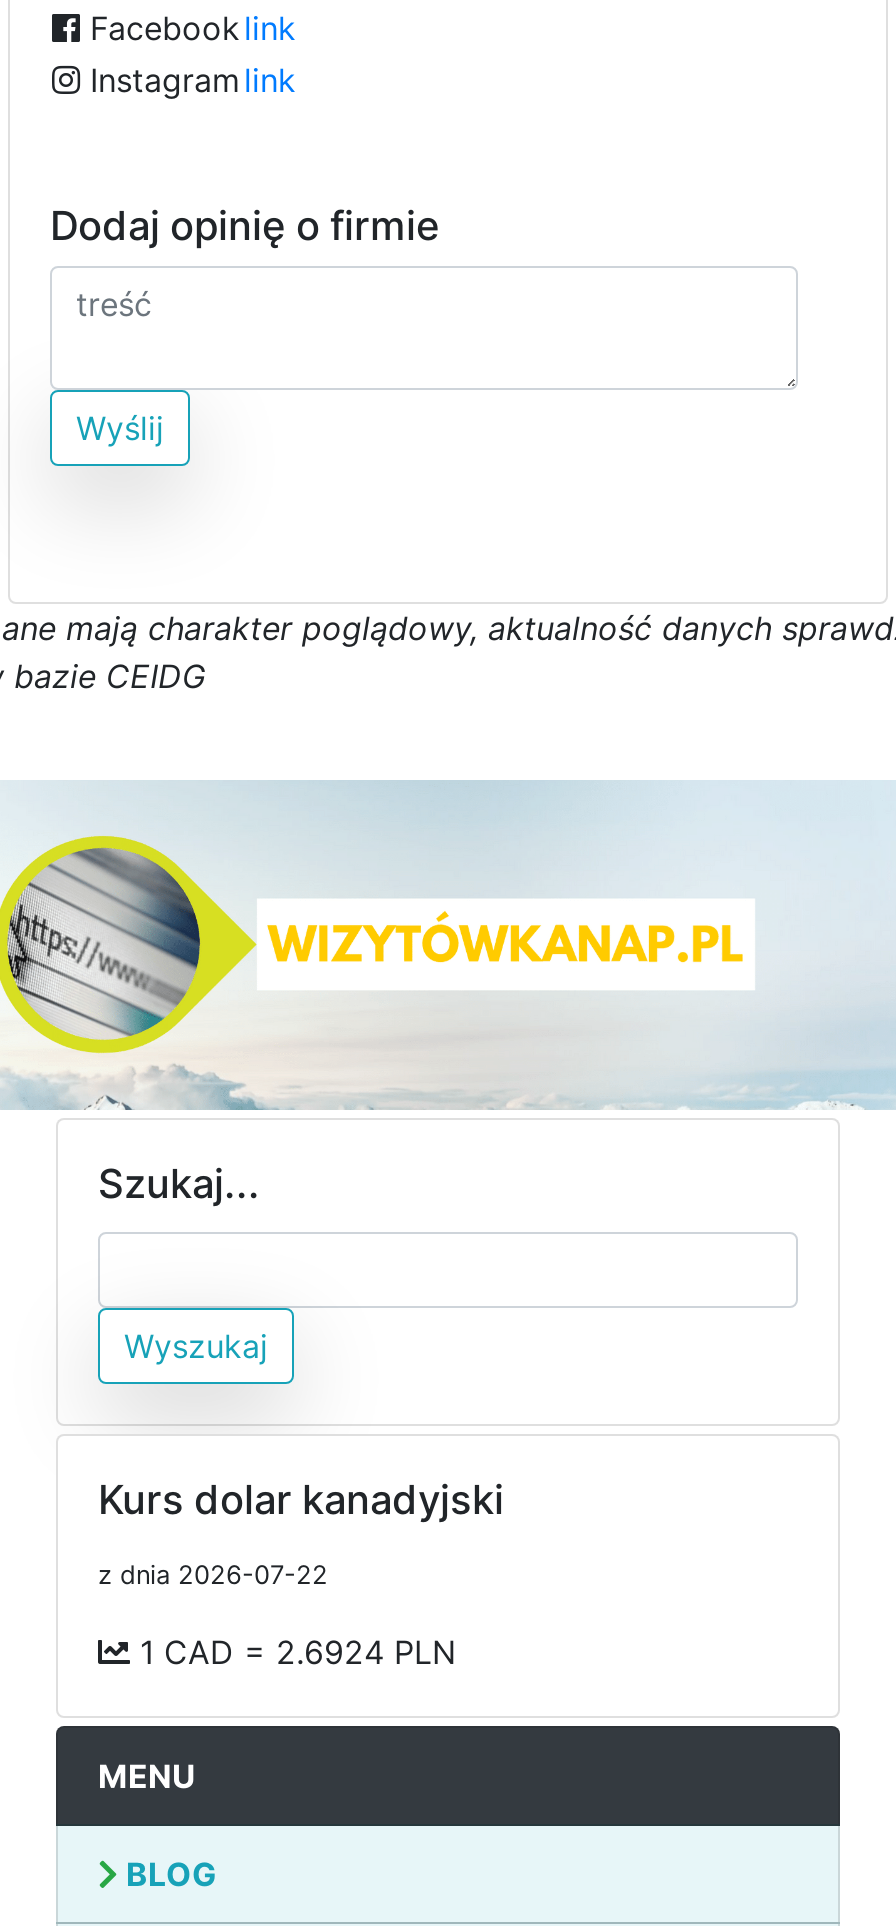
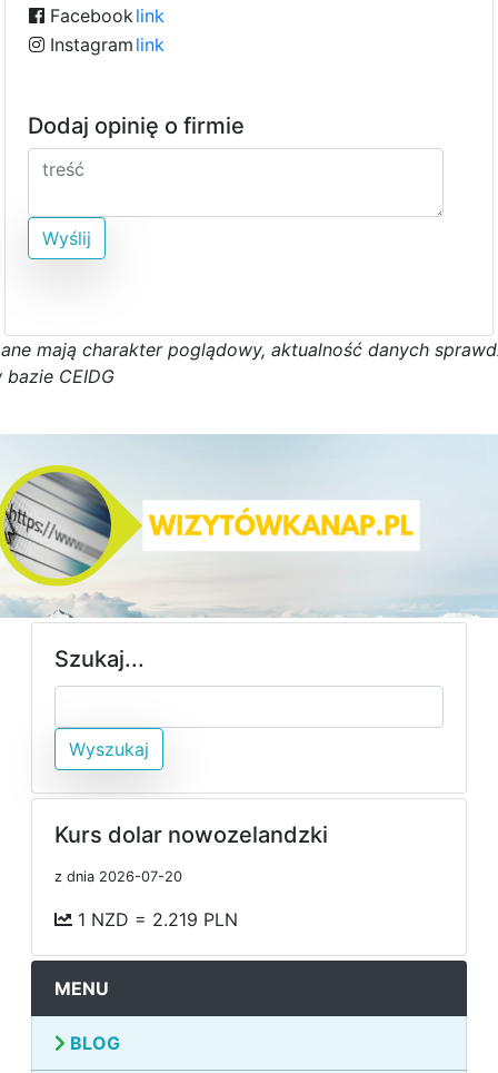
[98,1477,504,1525] Kurs dolar kanadyjski -> [54,822,328,848] Kurs dolar nowozelandzki
[98,1561,328,1591] z dnia 2026-07-22 -> [54,869,182,885] z dnia 2026-07-20
[130,1633,456,1673] 1 CAD = 2.6924 PLN -> [72,909,238,931] 1 NZD = 2.219 PLN

